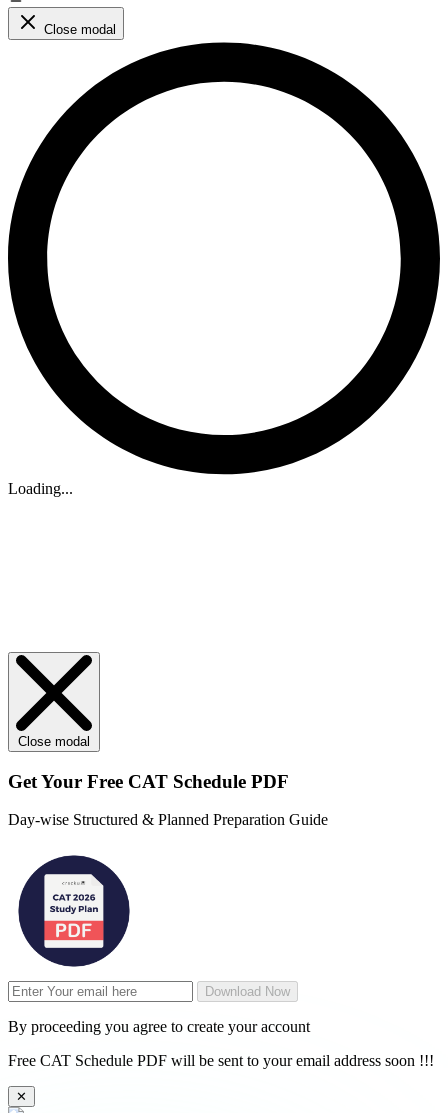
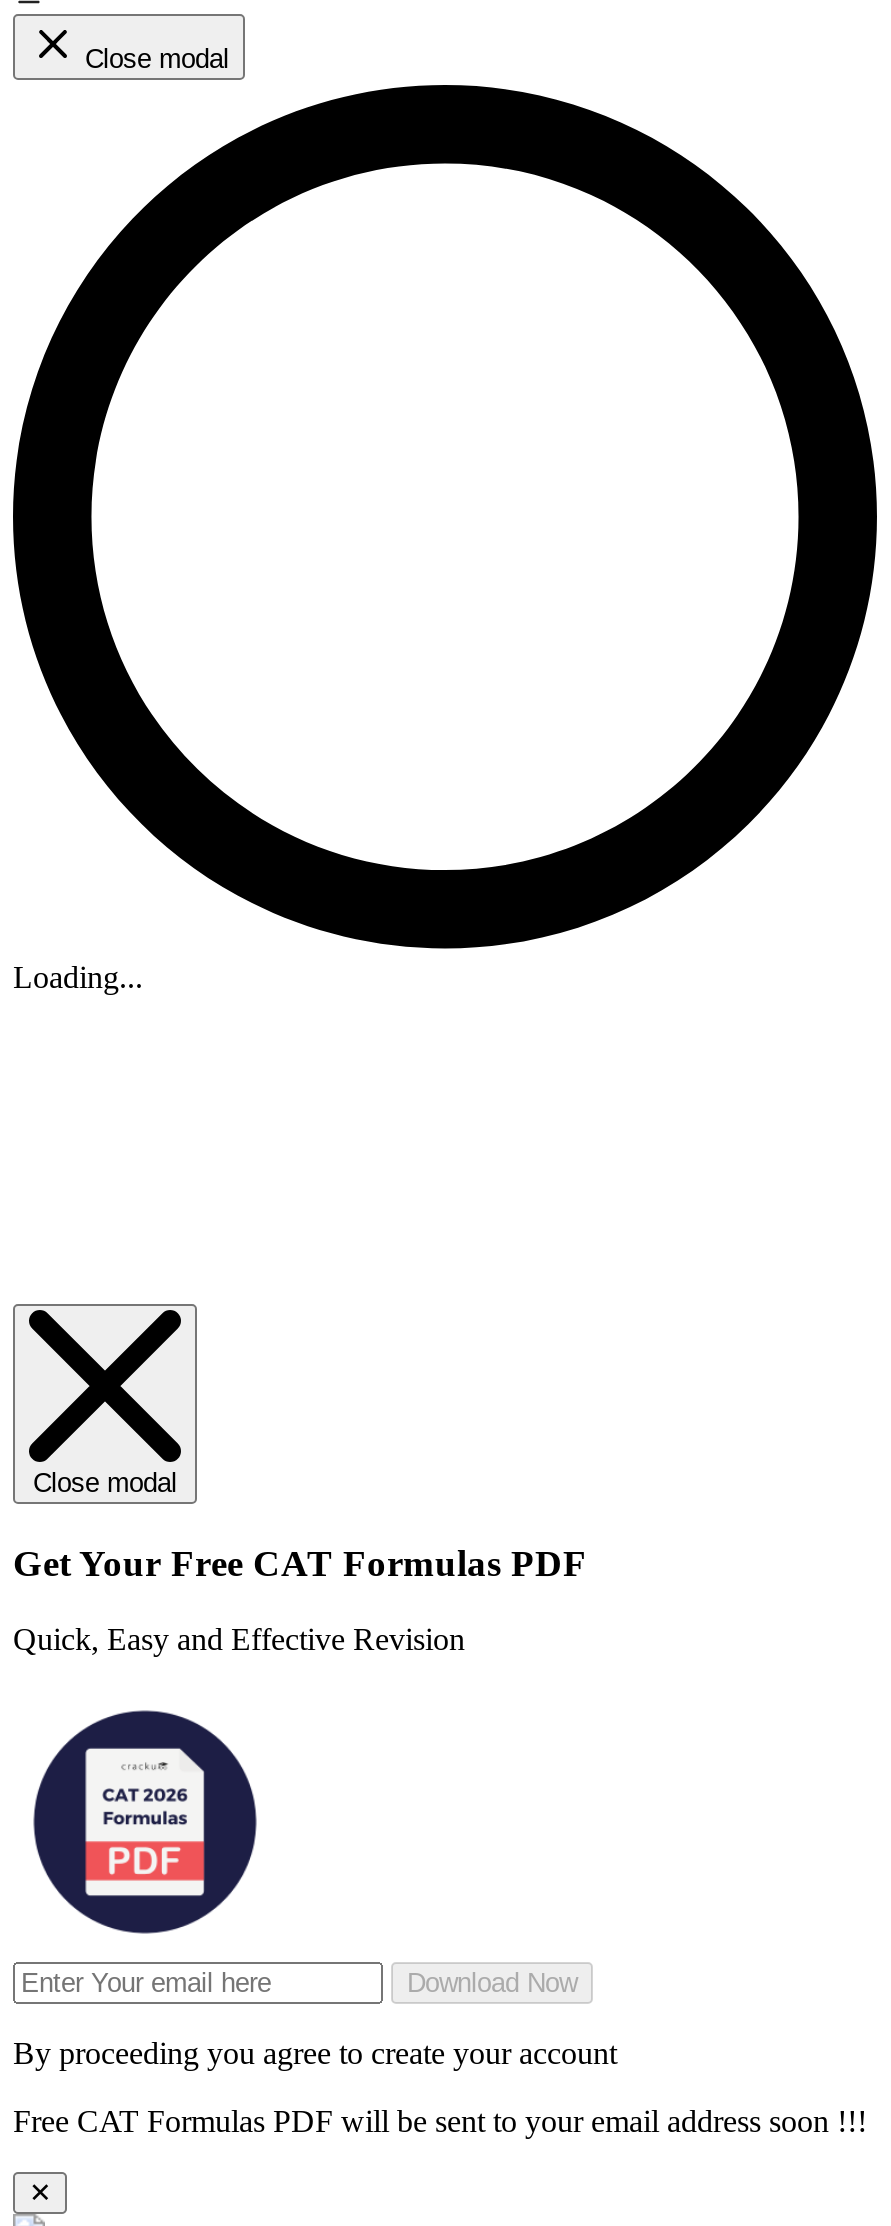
[8,771,289,792] Get Your Free CAT Schedule PDF -> [13,1541,587,1583] Get Your Free CAT Formulas PDF
[8,811,328,828] Day-wise Structured & Planned Preparation Guide -> [13,1623,465,1657] Quick, Easy and Effective Revision
[8,1052,434,1069] Free CAT Schedule PDF will be sent to your email address soon !!! -> [13,2105,867,2139] Free CAT Formulas PDF will be sent to your email address soon !!!

